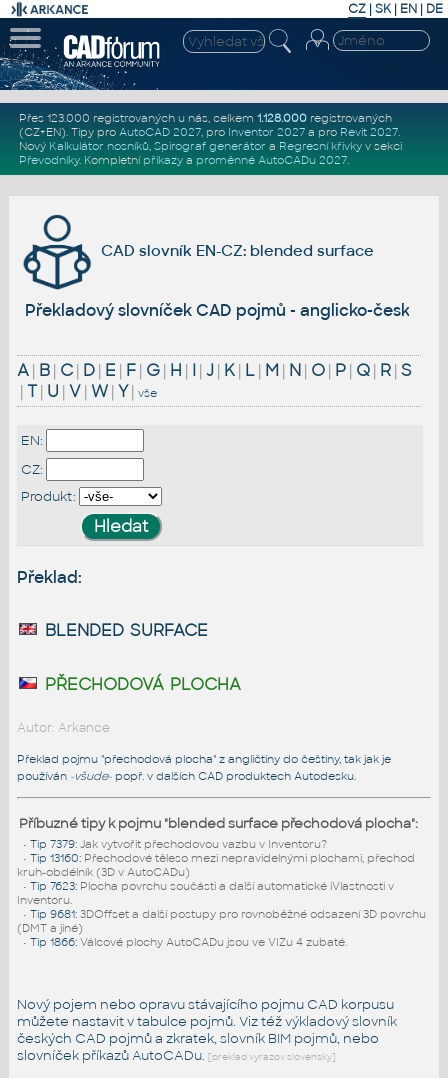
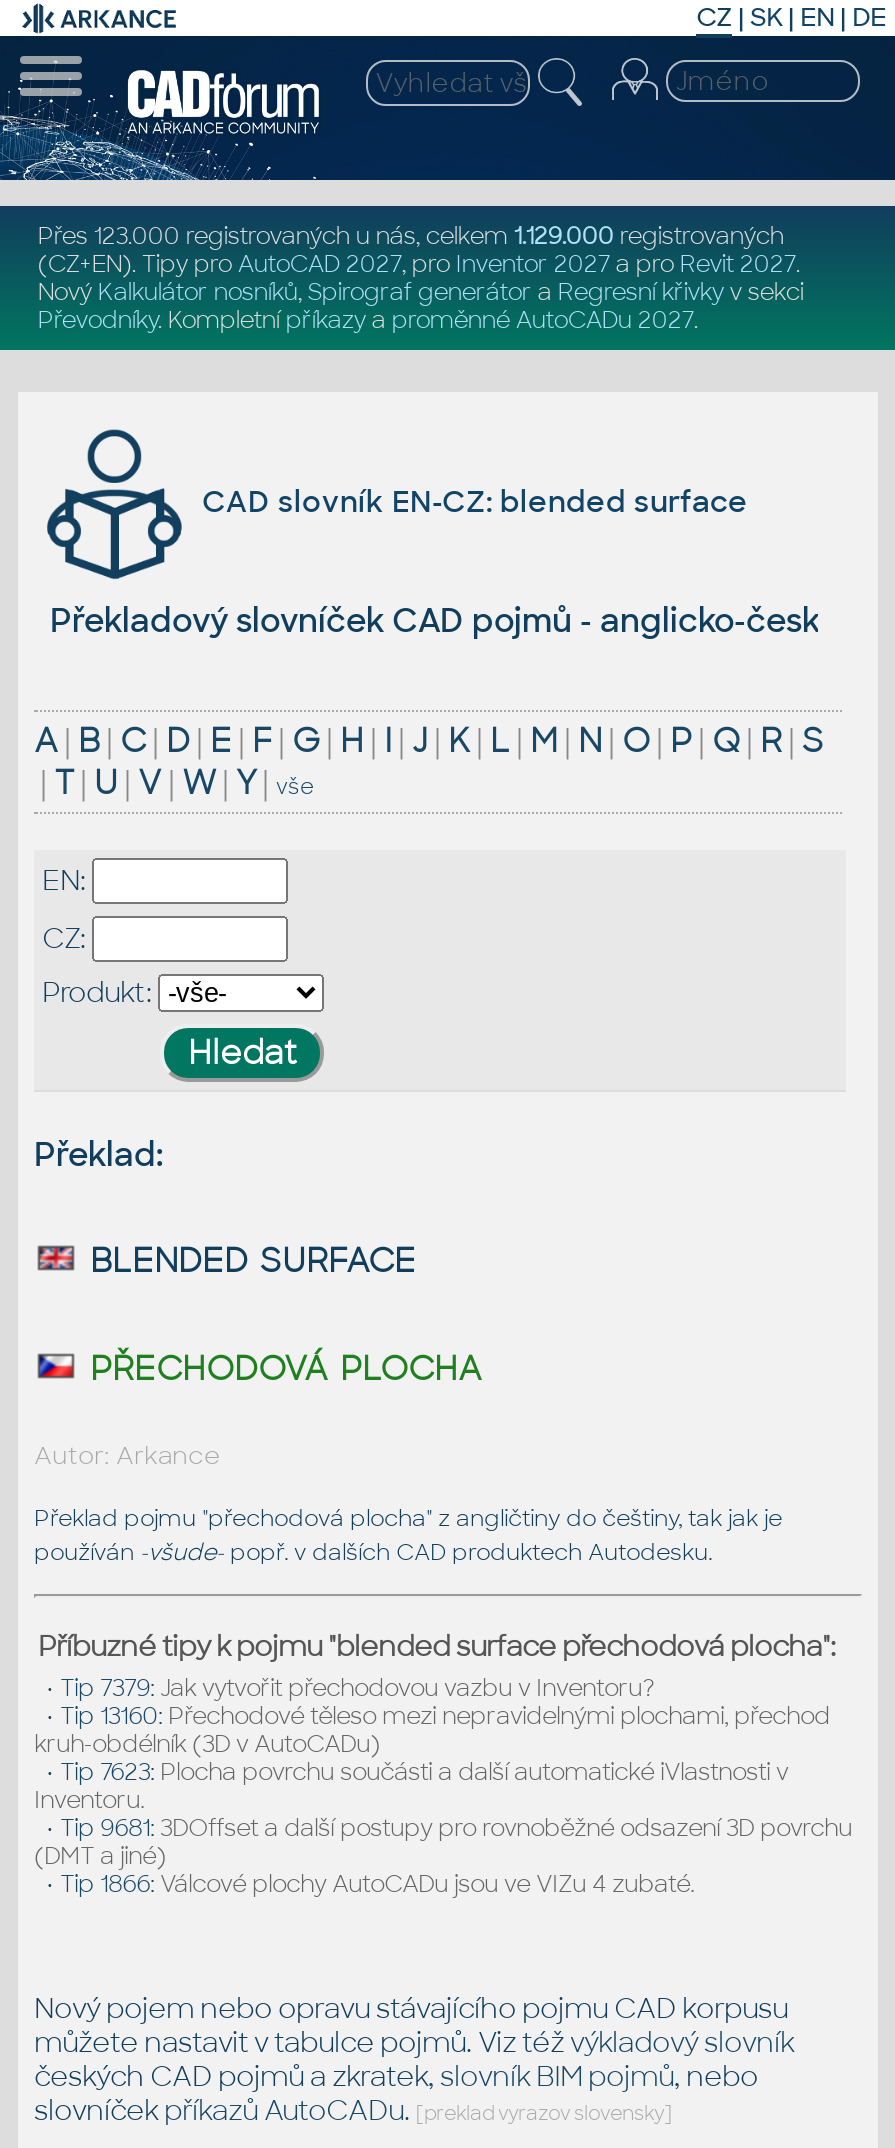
[19,111,392,125] Přes 123.000 registrovaných u nás, celkem 1.128.000 registrovaných -> [38,222,784,250] Přes 123.000 registrovaných u nás, celkem 1.129.000 registrovaných

